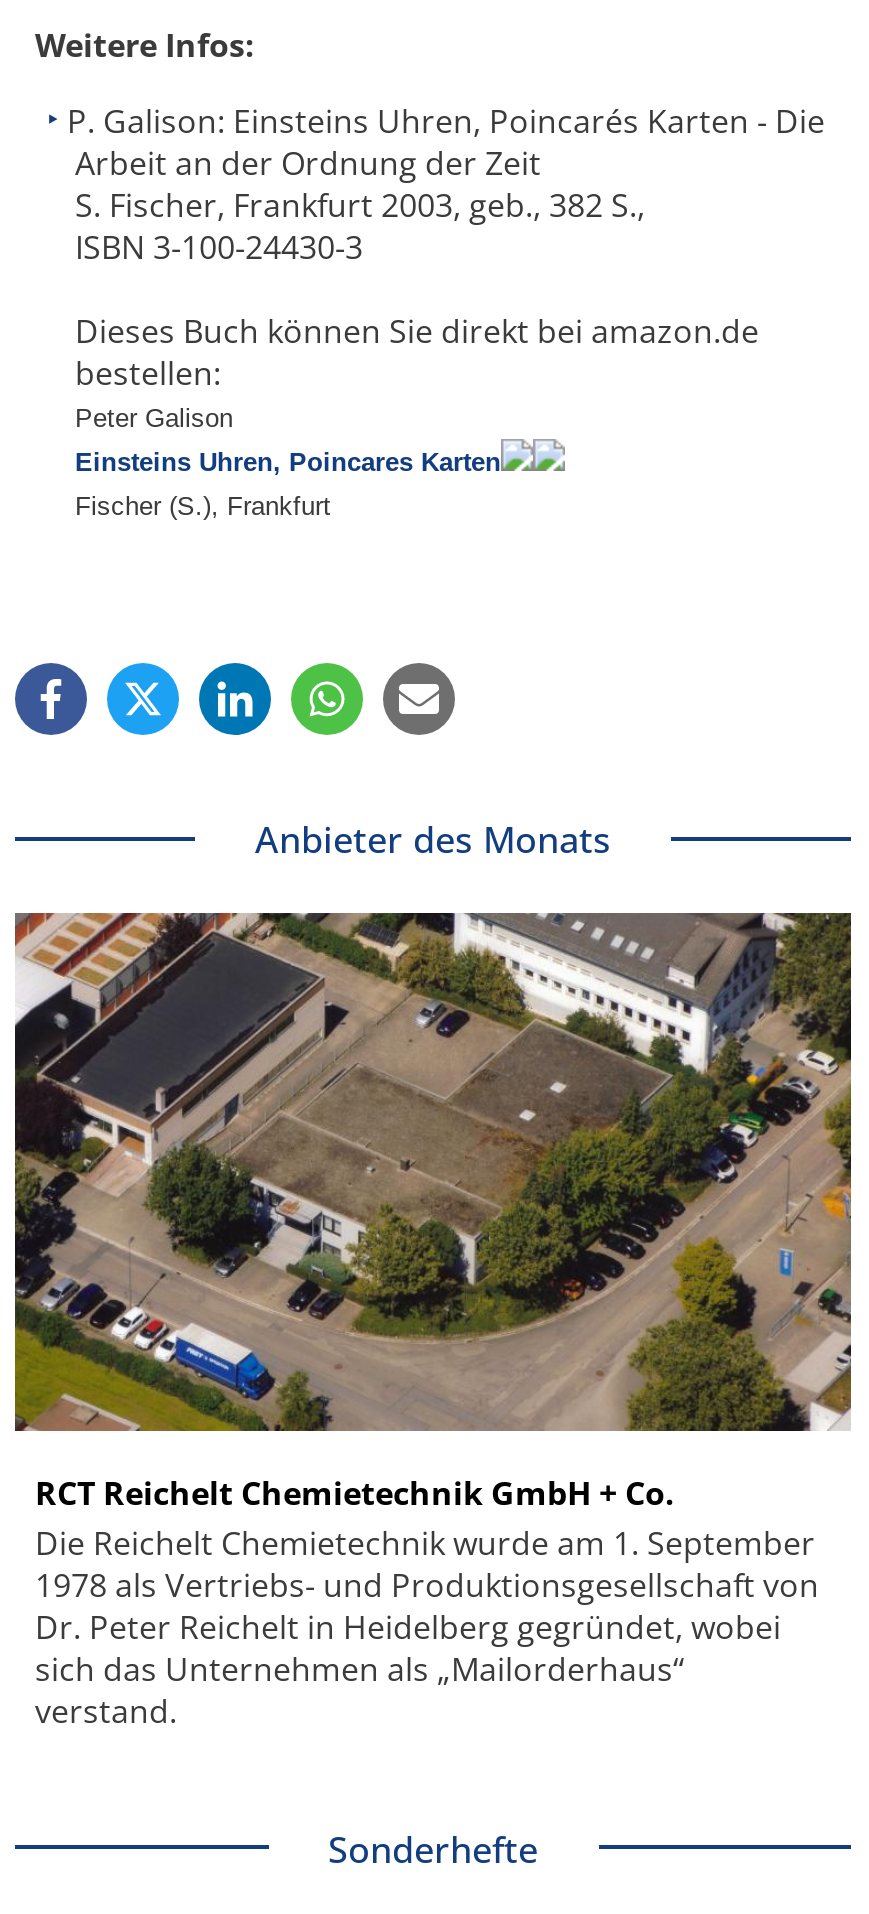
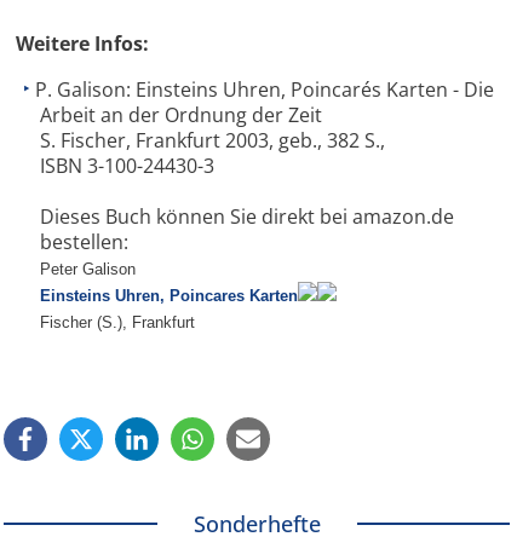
[255,815,611,863] Anbieter des Monats -> none
[13,909,853,1733] [image] | RCT Reichelt Chemietechnik GmbH + Co. | Die Reichelt Chemietechnik wurde am 1. September | 1978 als Vertriebs- und Produktionsgesellschaft von | Dr. Peter Reichelt in Heidelberg gegründet, wobei | sich das Unternehmen als „Mailorderhaus“ | verstand. -> none

